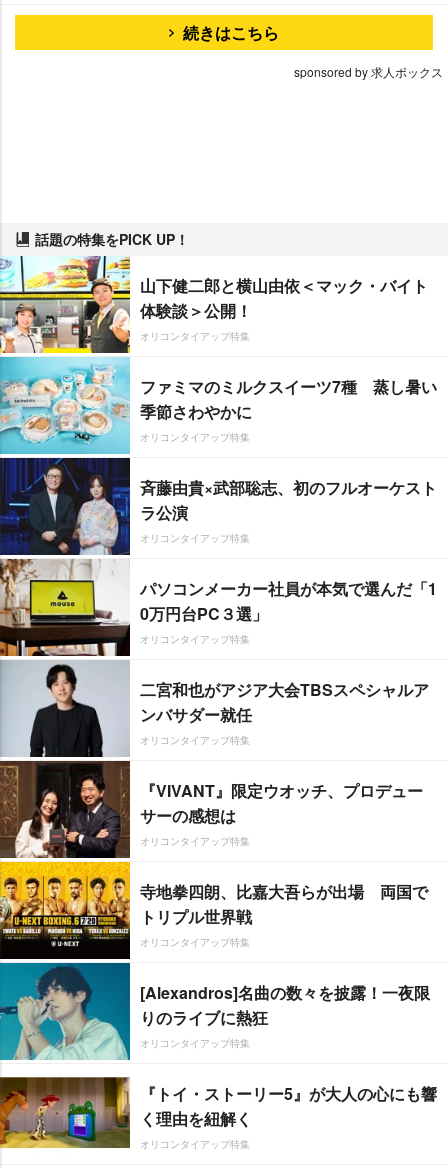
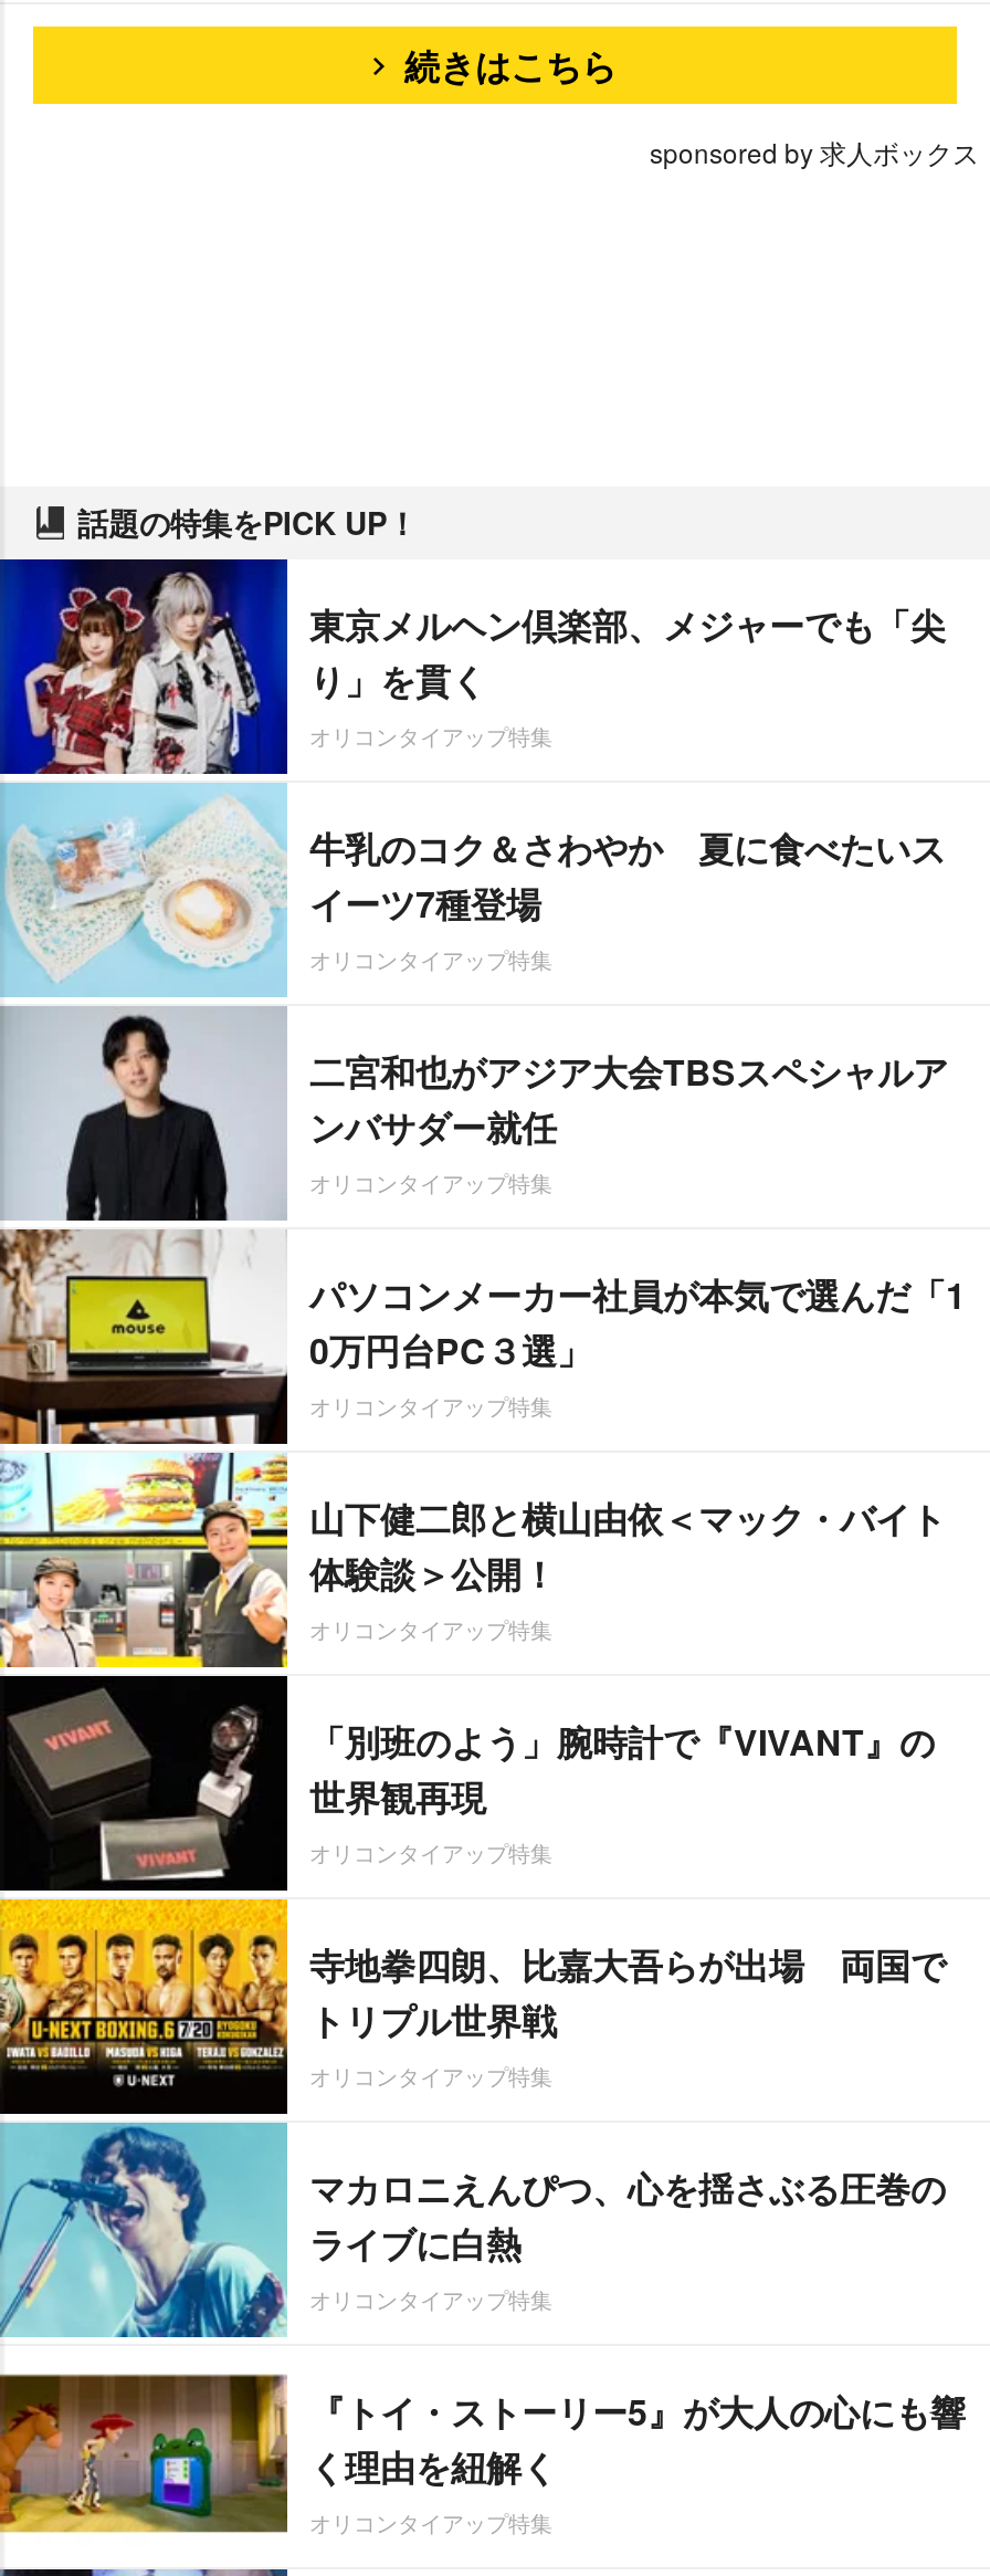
none -> [309,599,946,705] 東京メルヘン倶楽部、メジャーでも「尖 | り」を貫く
[3,255,437,556] [image] | ファミマのミルクスイーツ7種 蒸し暑い | 季節さわやかに -> [7,557,946,1223] [image] | 牛乳のコク＆さわやか 夏に食べたいス | イーツ7種登場
moved [140,274,428,322] -> [309,1492,946,1598]: 山下健二郎と横山由依＜マック・バイト | 体験談＞公開！
[140,476,437,524] 斉藤由貴×武部聡志、初のフルオーケスト | ラ公演 -> none
[3,660,423,859] [image] | 『VIVANT』限定ウオッチ、プロデュー | サーの感想は -> [7,1453,935,1893] [image] | 「別班のよう」腕時計で『VIVANT』の | 世界観再現
moved [140,678,429,726] -> [309,1046,948,1152]: 二宮和也がアジア大会TBSスペシャルア | ンバサダー就任
[3,963,430,1060] [image] | [Alexandros]名曲の数々を披露！一夜限 | りのライブに熱狂 -> [7,2121,946,2339] [image] | マカロニえんぴつ、心を揺さぶる圧巻の | ライブに白熱

